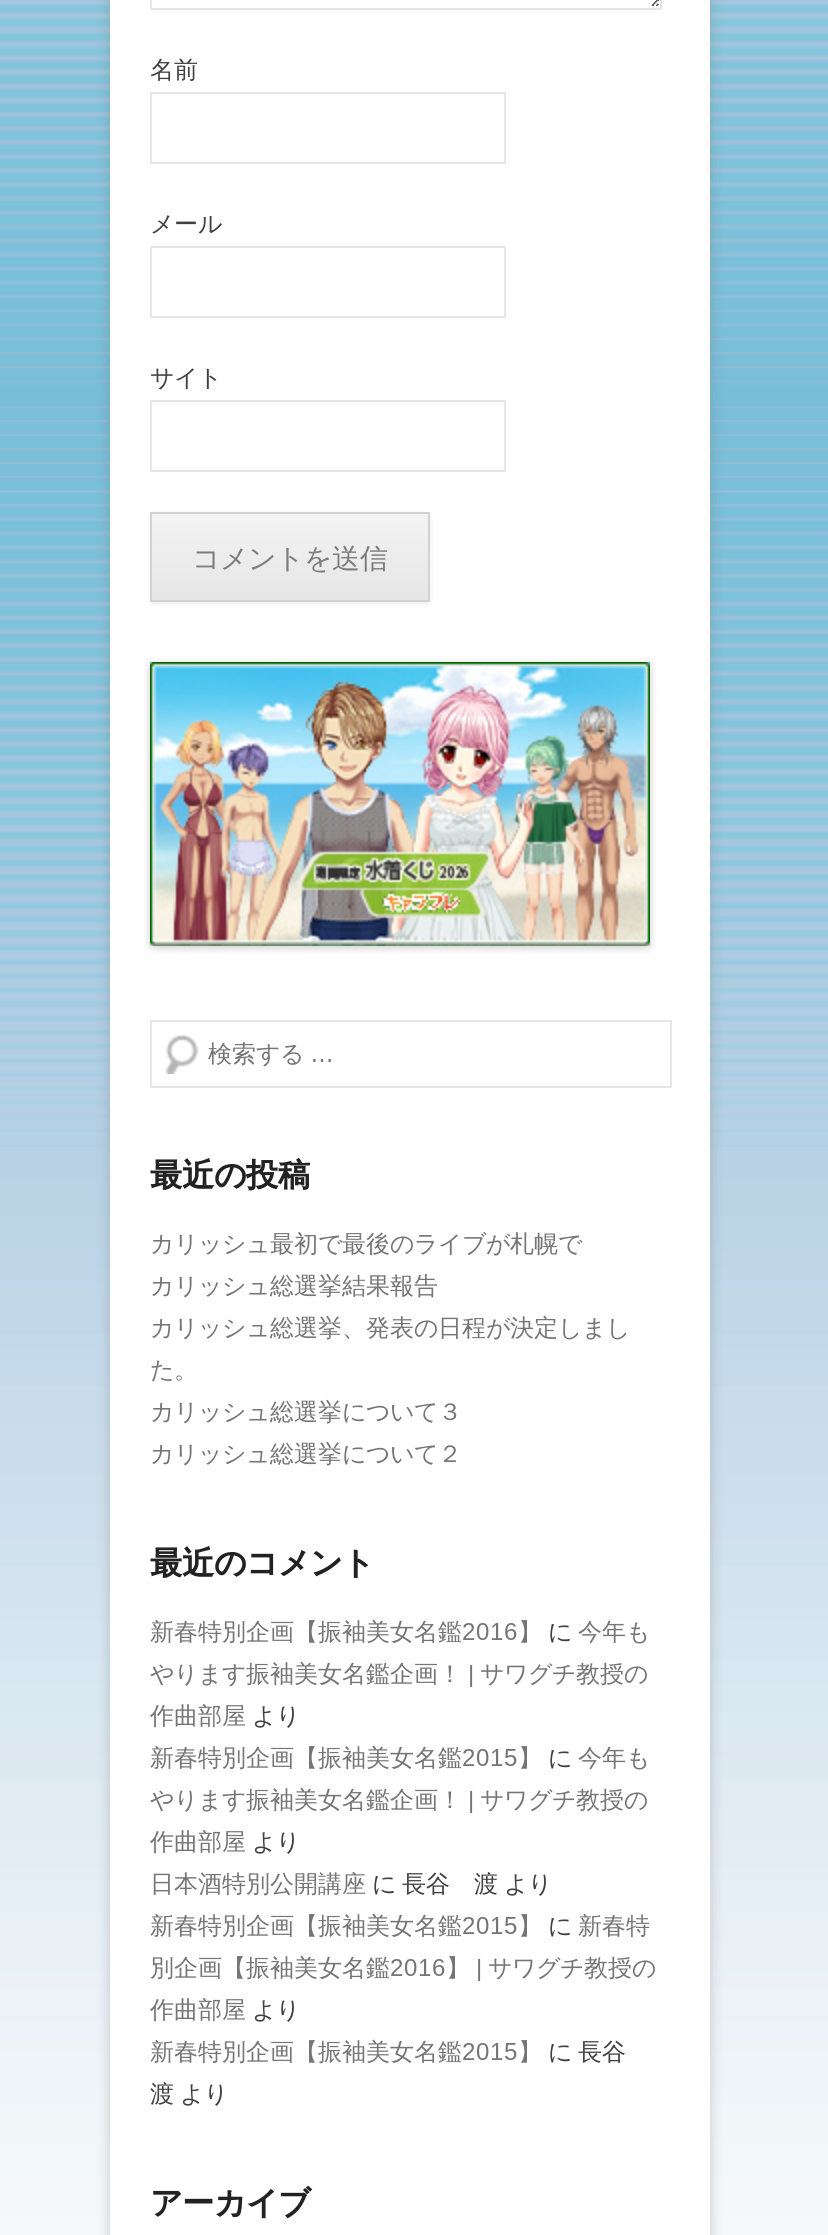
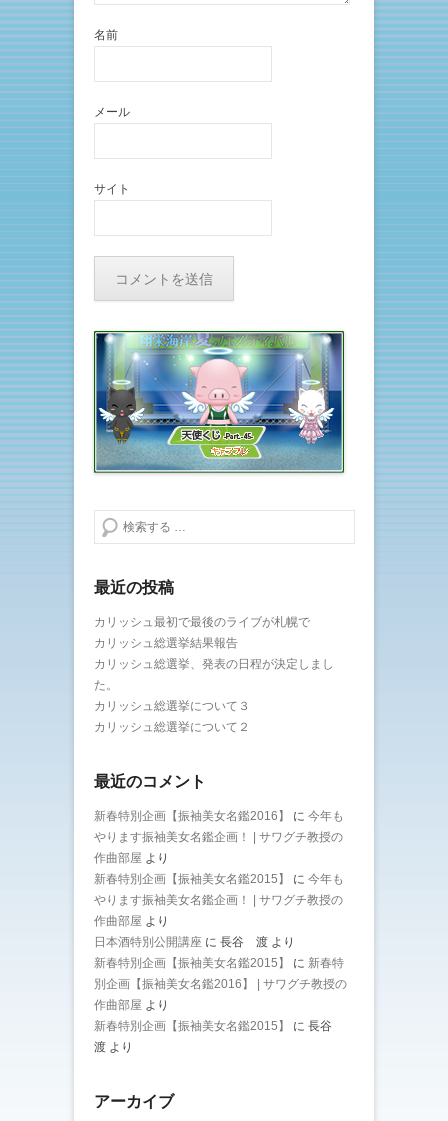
[152,664,648,944] [image] -> [96,332,342,471] [image]

